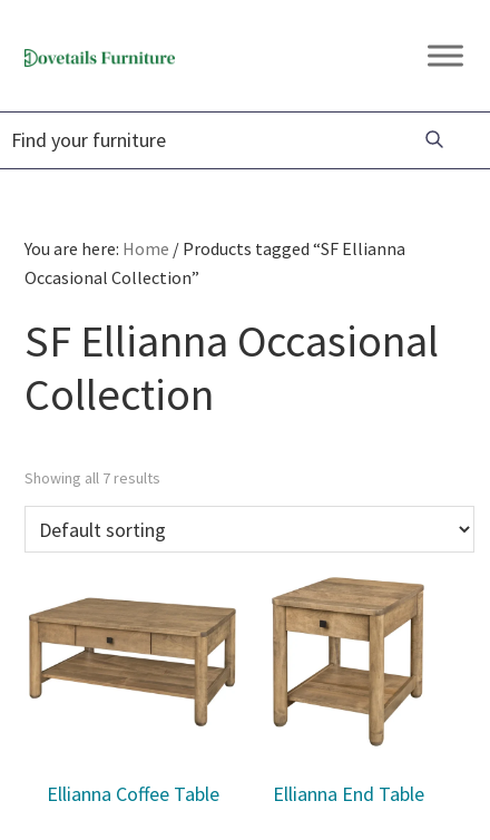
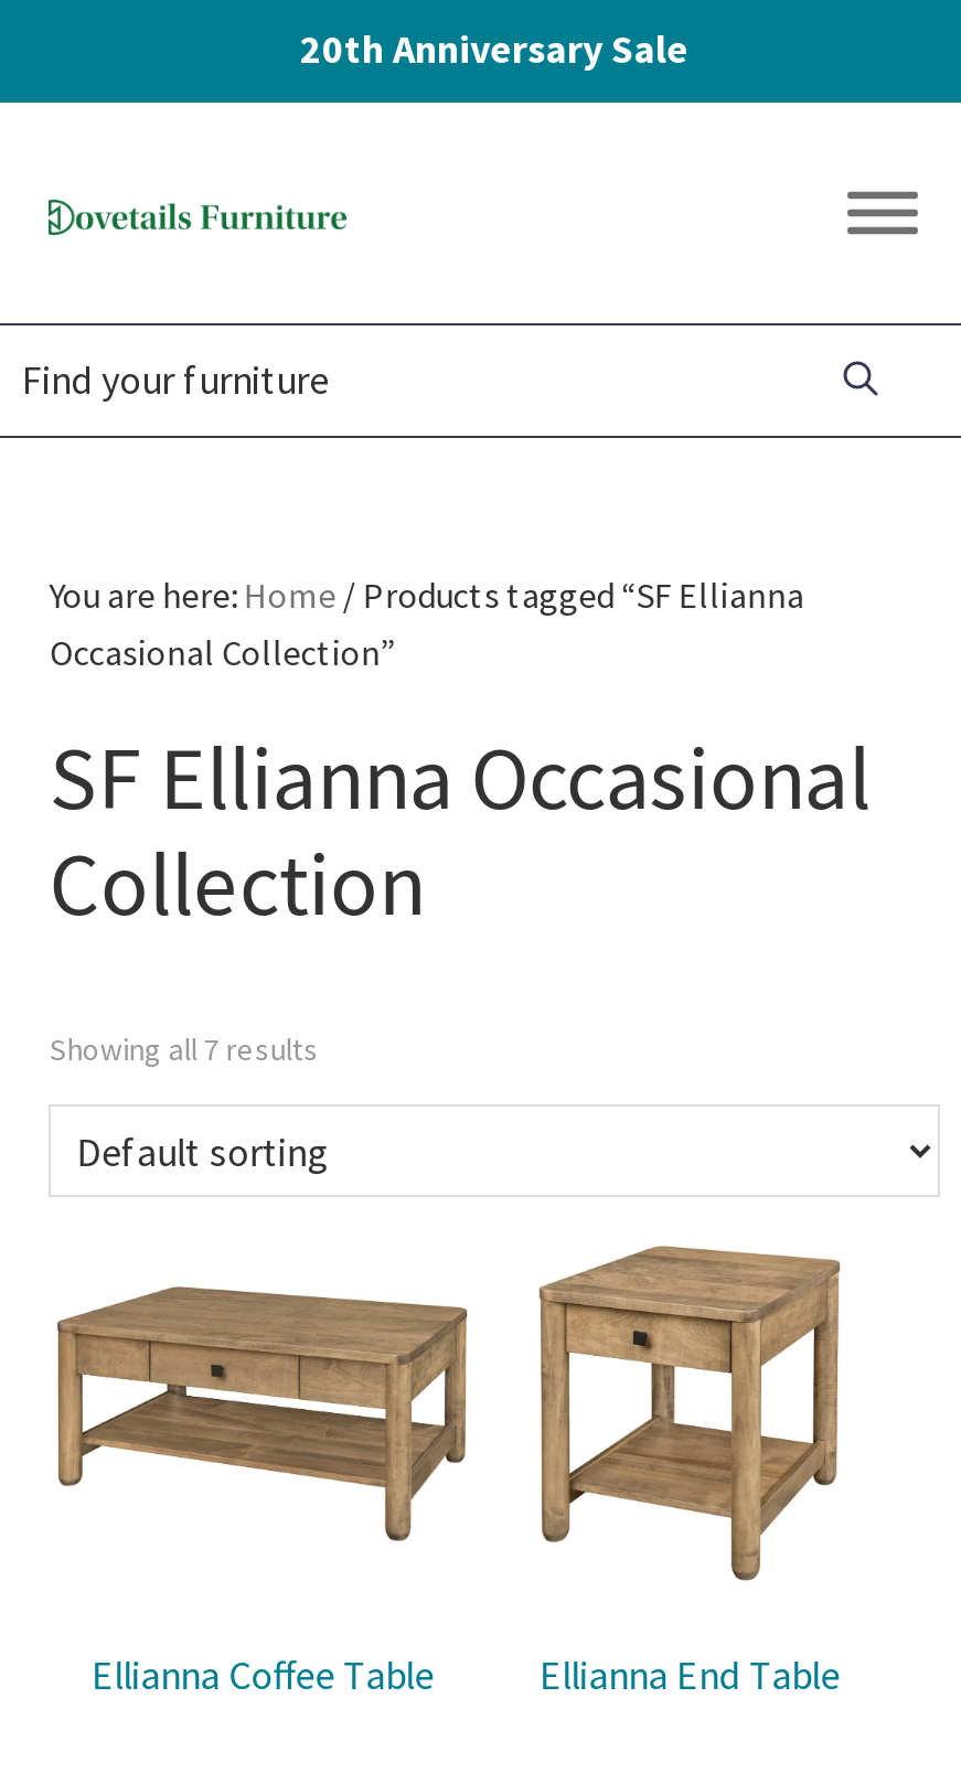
none -> [300,23,688,74] 20th Anniversary Sale

